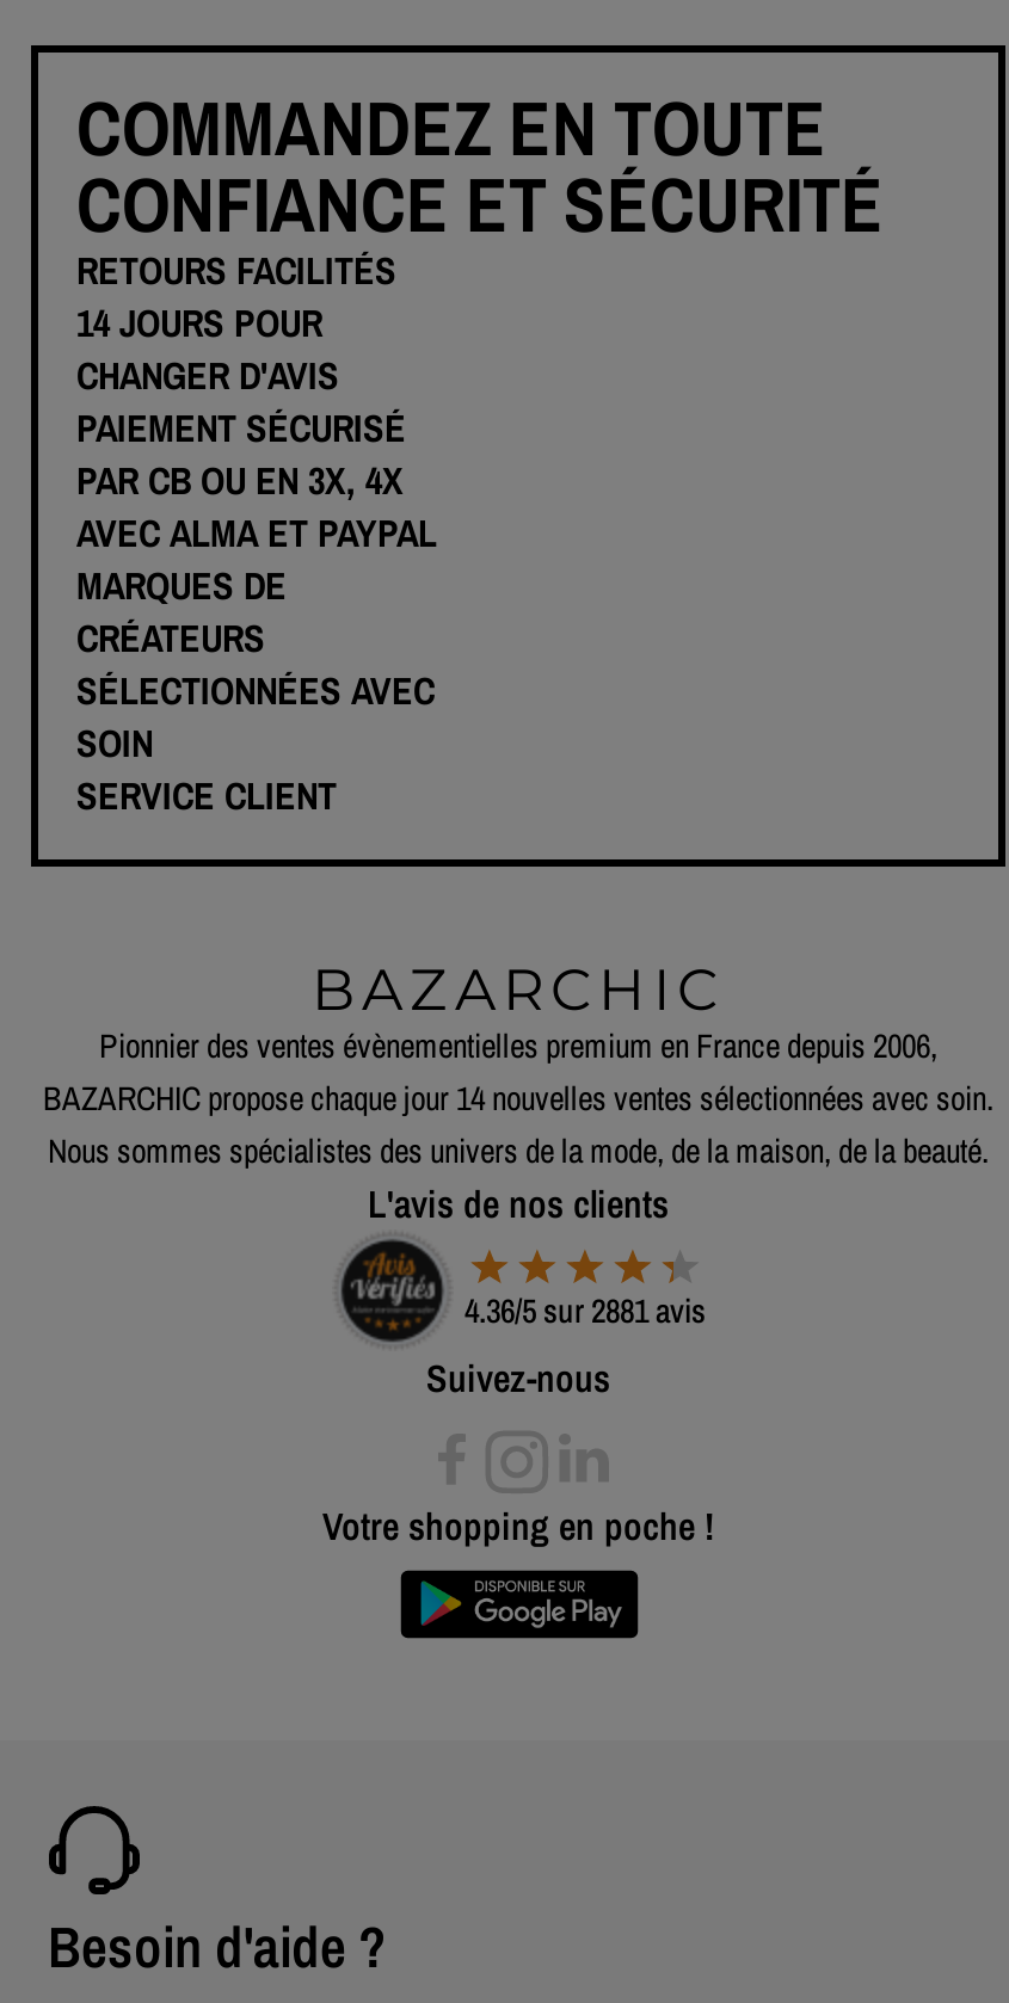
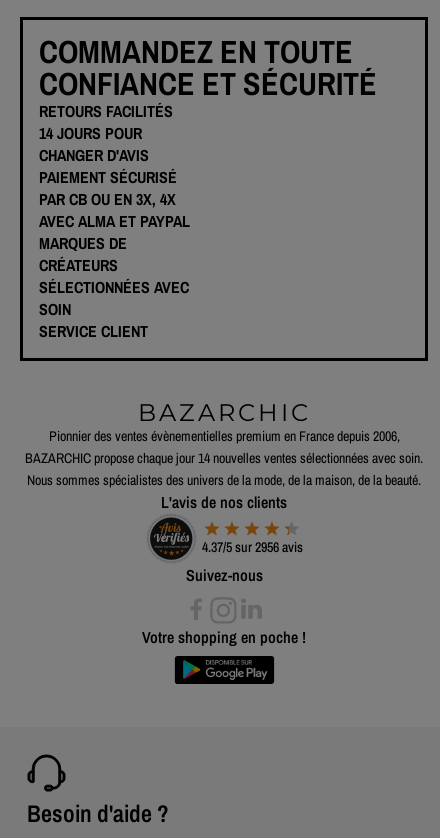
[464,1289,706,1332] 4.36/5 sur 2881 avis -> [201,538,302,556] 4.37/5 sur 2956 avis

